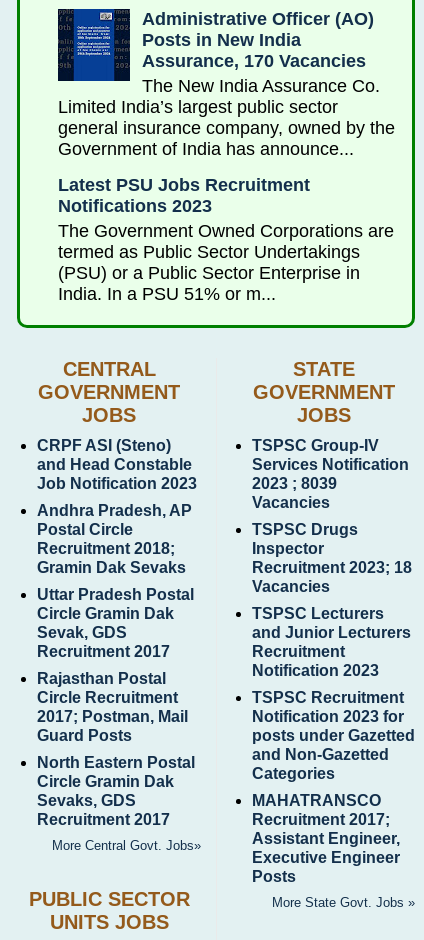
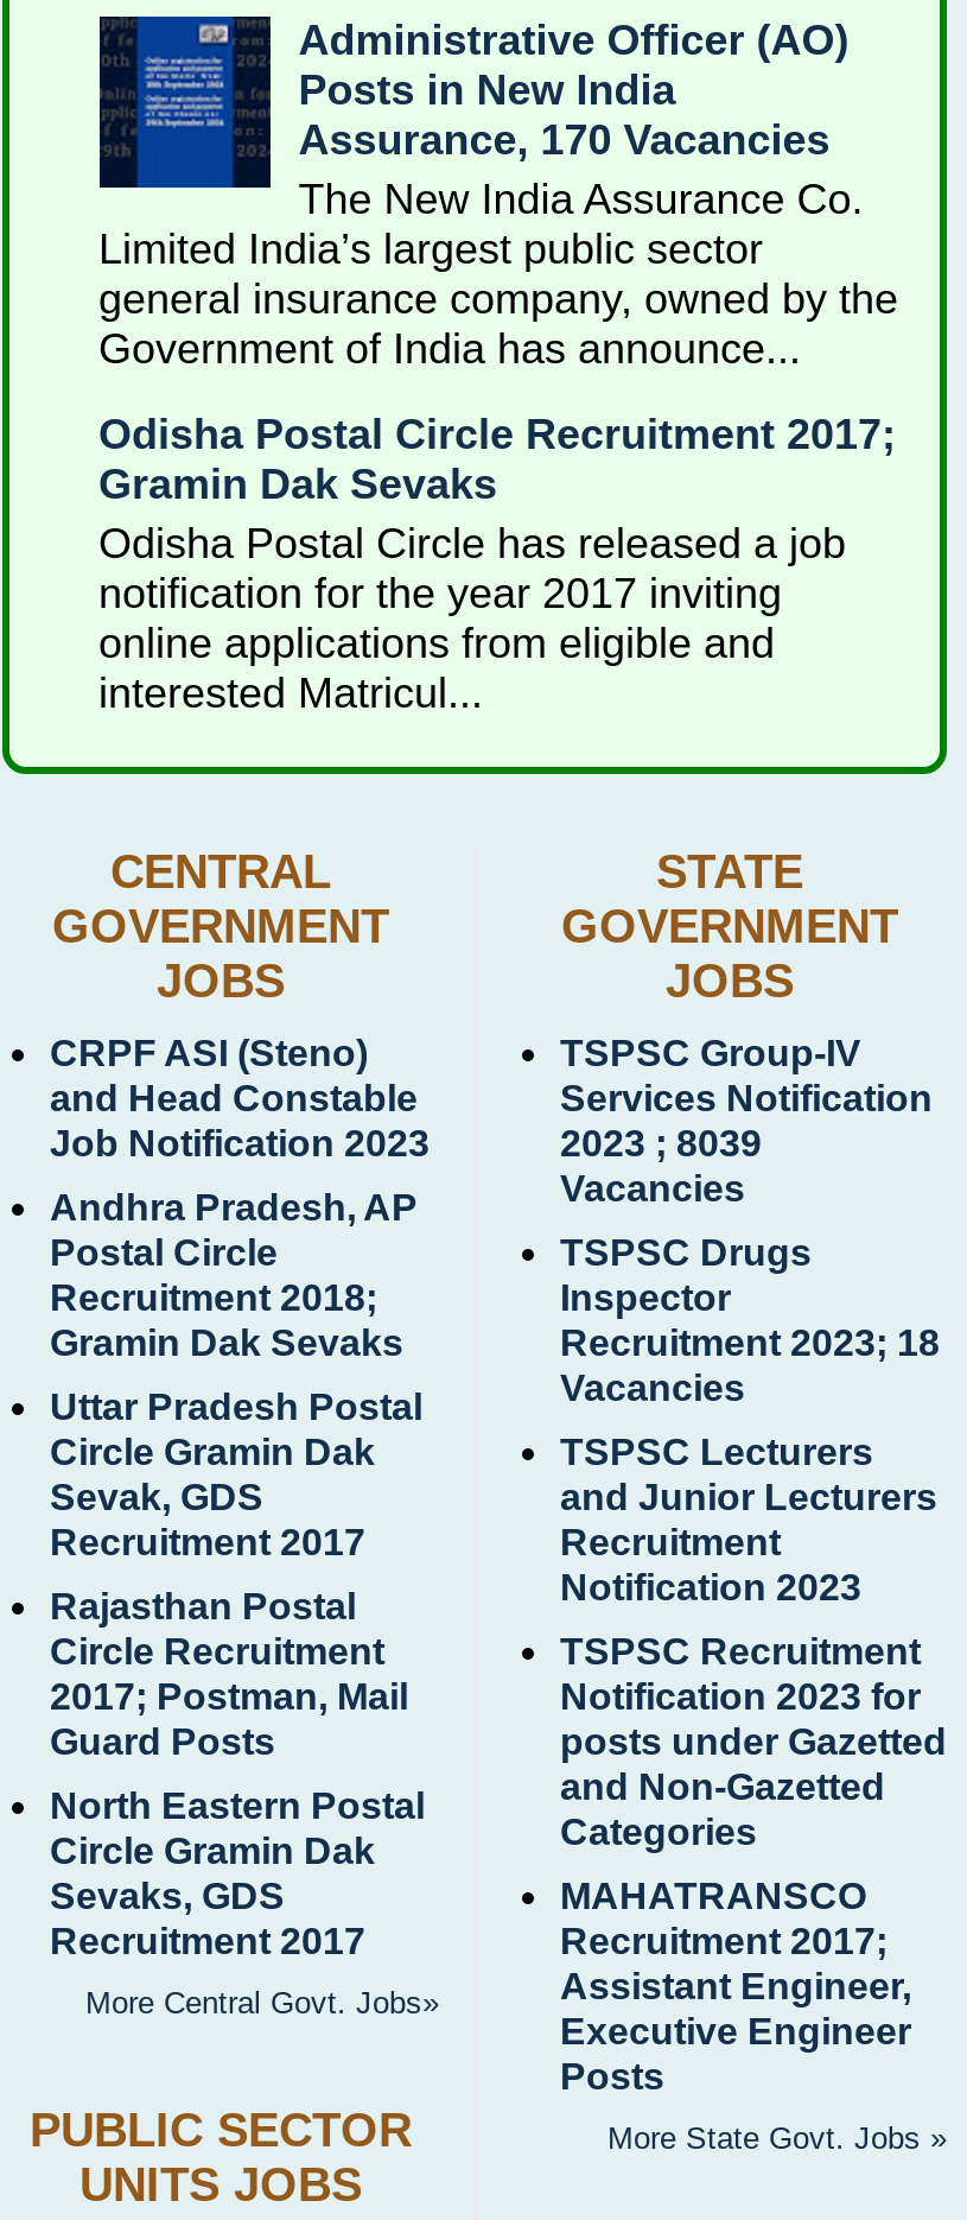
[57,175,393,303] Latest PSU Jobs Recruitment | Notifications 2023 | The Government Owned Corporations are | termed as Public Sector Undertakings | (PSU) or a Public Sector Enterprise in | India. In a PSU 51% or m... -> [98,411,896,716] Odisha Postal Circle Recruitment 2017; | Gramin Dak Sevaks | Odisha Postal Circle has released a job | notification for the year 2017 inviting | online applications from eligible and | interested Matricul...

